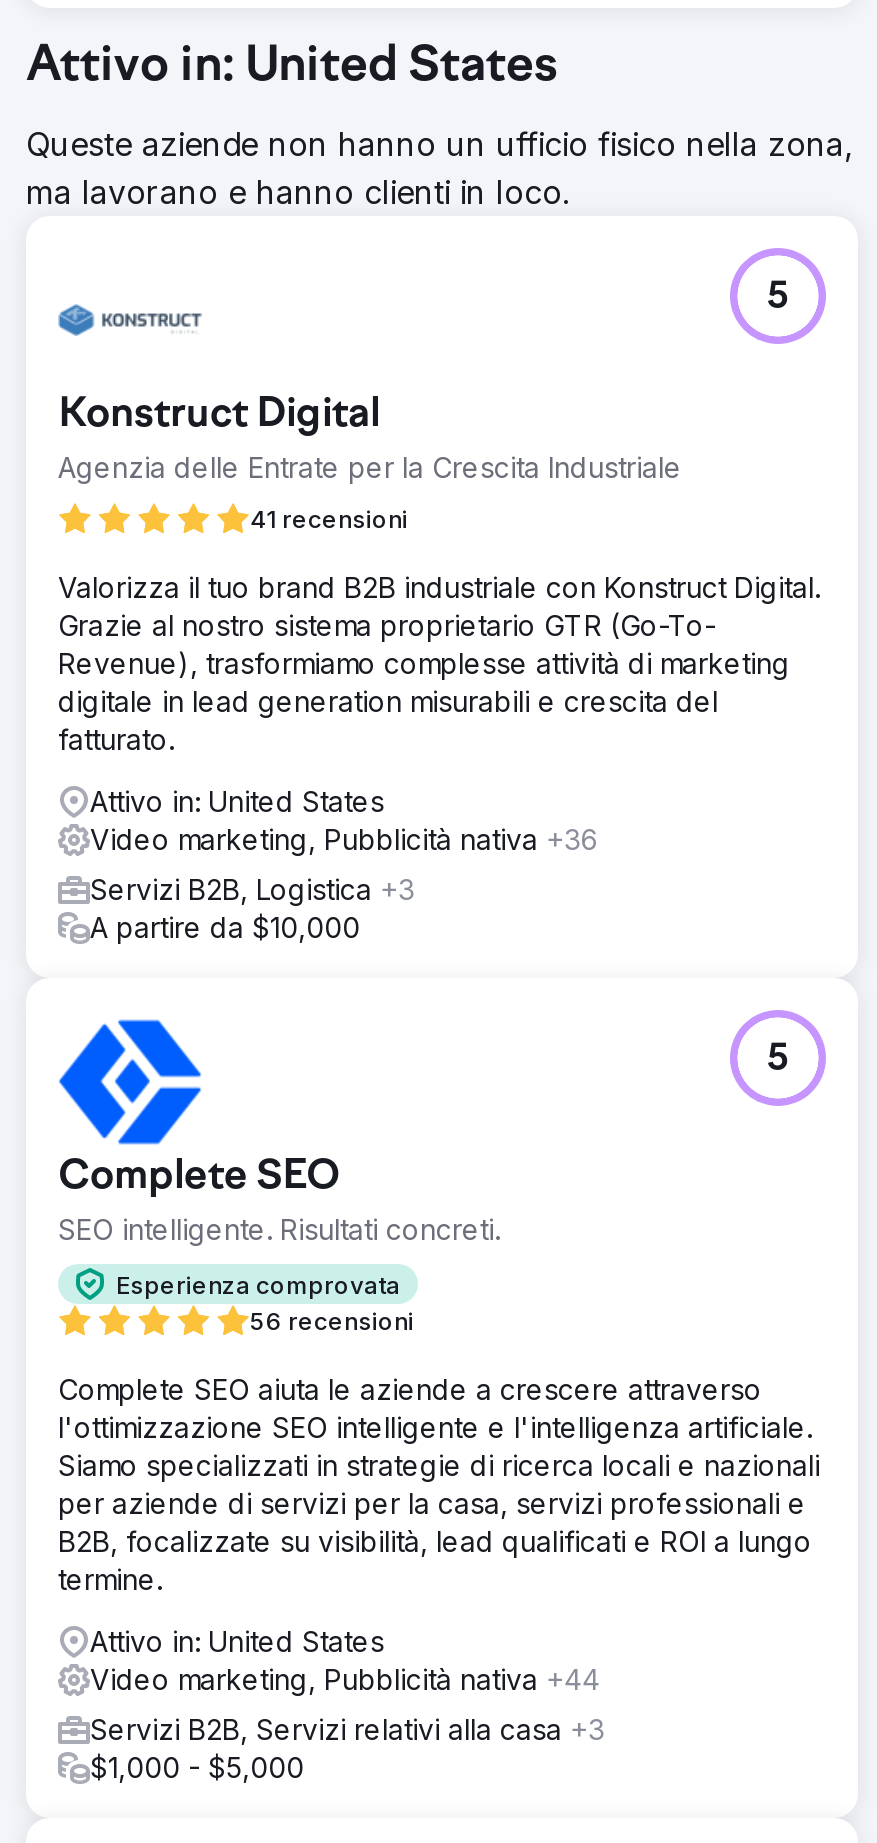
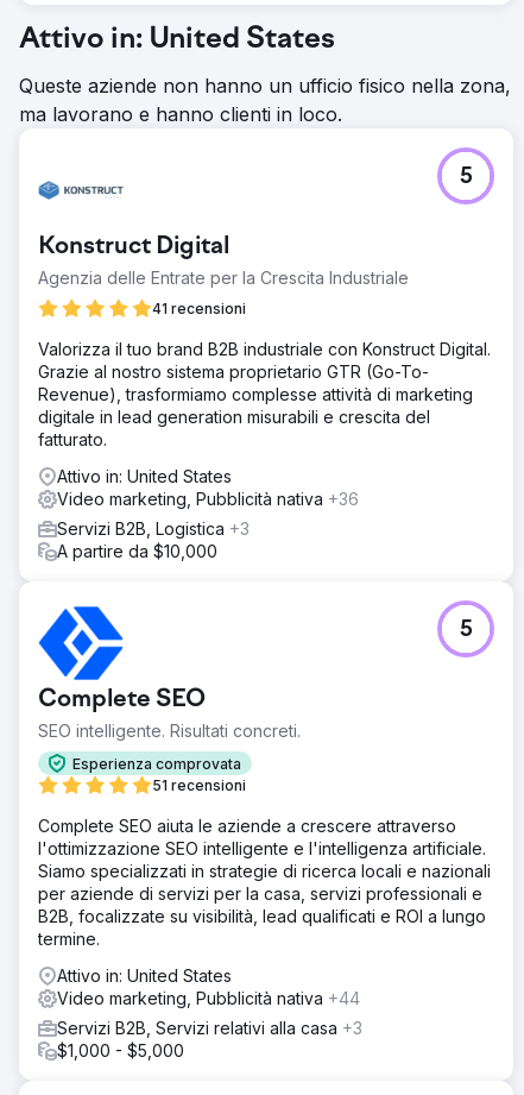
[250,1306,414,1336] 56 recensioni -> [152,776,246,794] 51 recensioni

